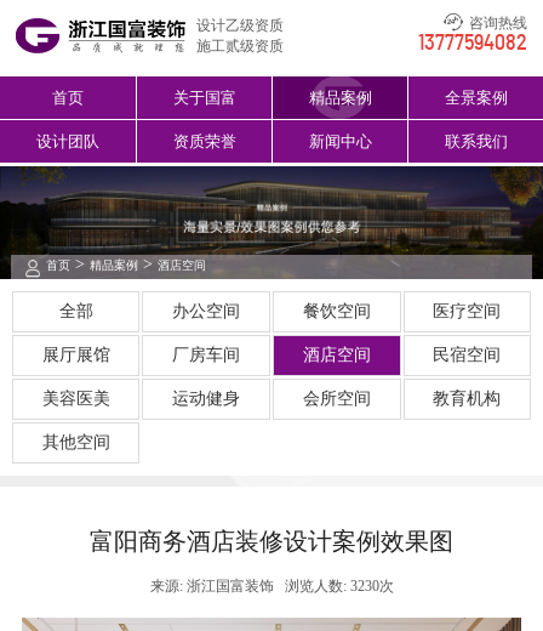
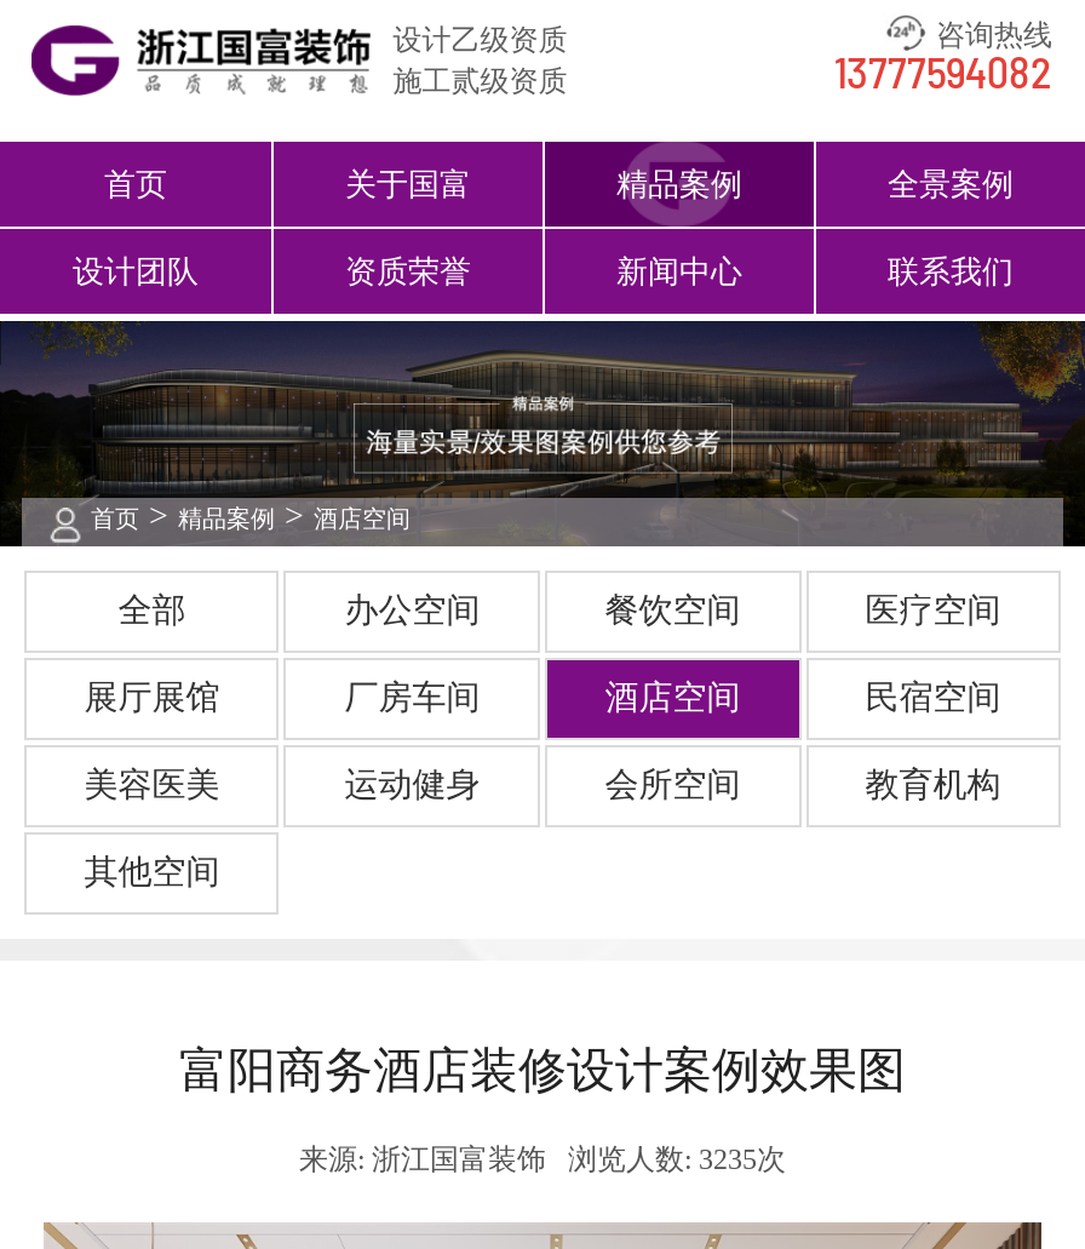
[150,578,393,595] 来源: 浙江国富装饰 浏览人数: 3230次 -> [299,1143,786,1177] 来源: 浙江国富装饰 浏览人数: 3235次

